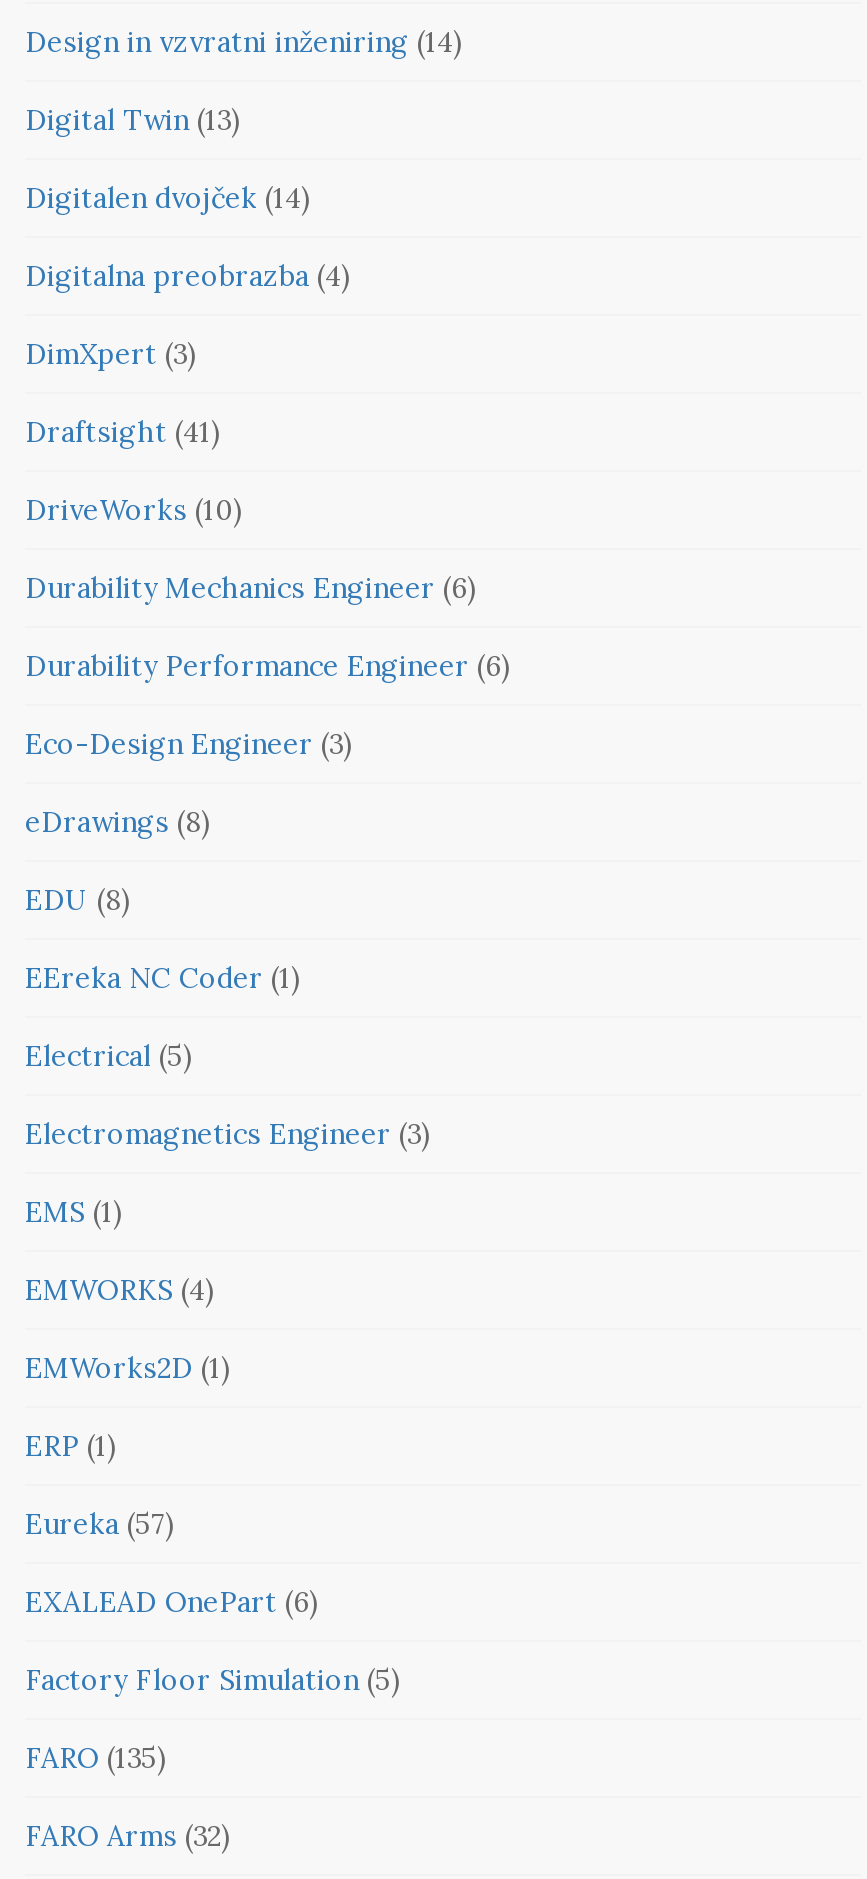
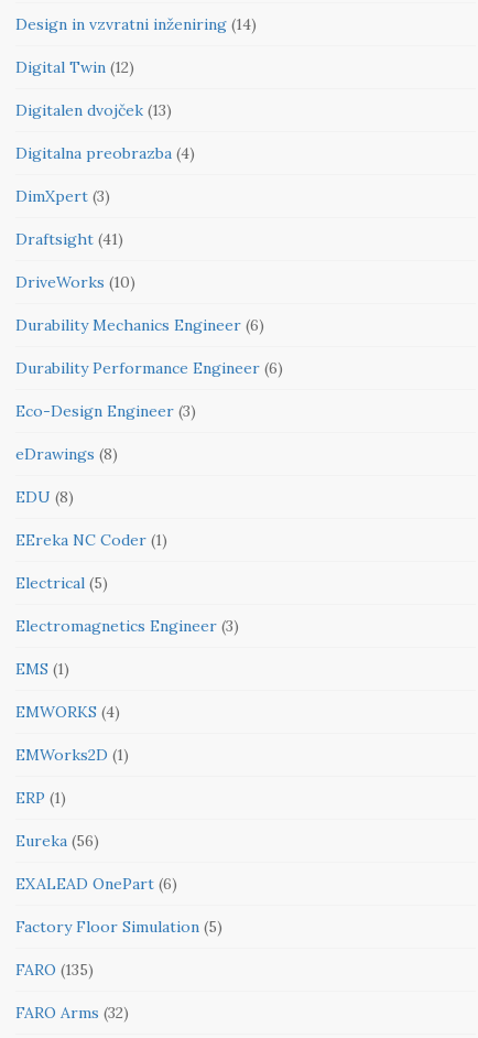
[25,101,241,137] Digital Twin (13) -> [15,58,134,77] Digital Twin (12)
[25,179,311,215] Digitalen dvojček (14) -> [15,101,172,120] Digitalen dvojček (13)
[25,1505,175,1541] Eureka (57) -> [15,831,99,851] Eureka (56)

